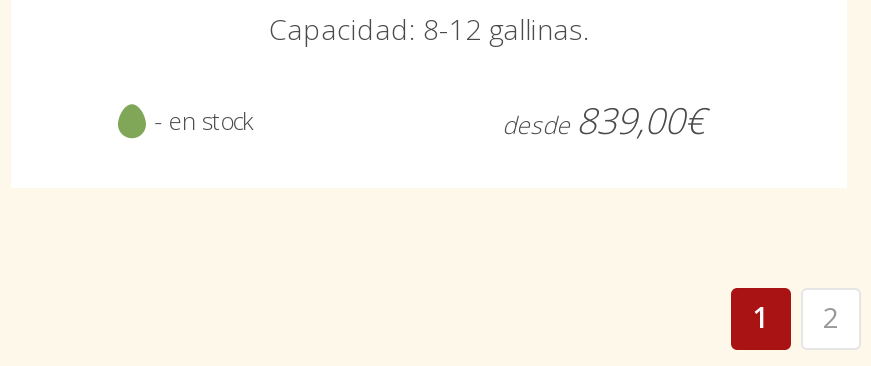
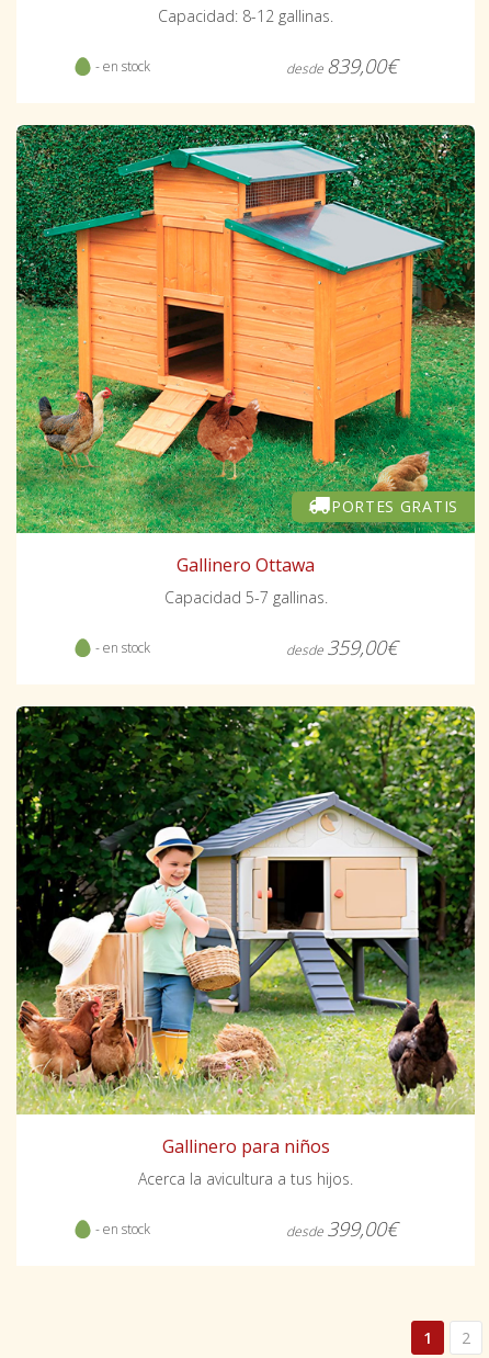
none -> [15,124,476,660] [image] | PORTES GRATIS | Gallinero Ottawa | Capacidad 5-7 gallinas. | - en stock | desde 359,00€
none -> [15,705,476,1242] [image] | Gallinero para niños | Acerca la avicultura a tus hijos. | - en stock | desde 399,00€

